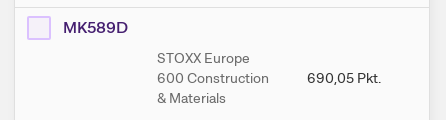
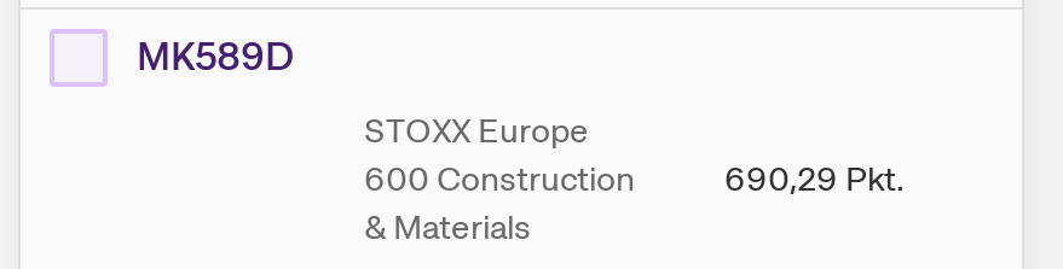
[307,69,381,87] 690,05 Pkt. -> [724,157,903,201] 690,29 Pkt.

